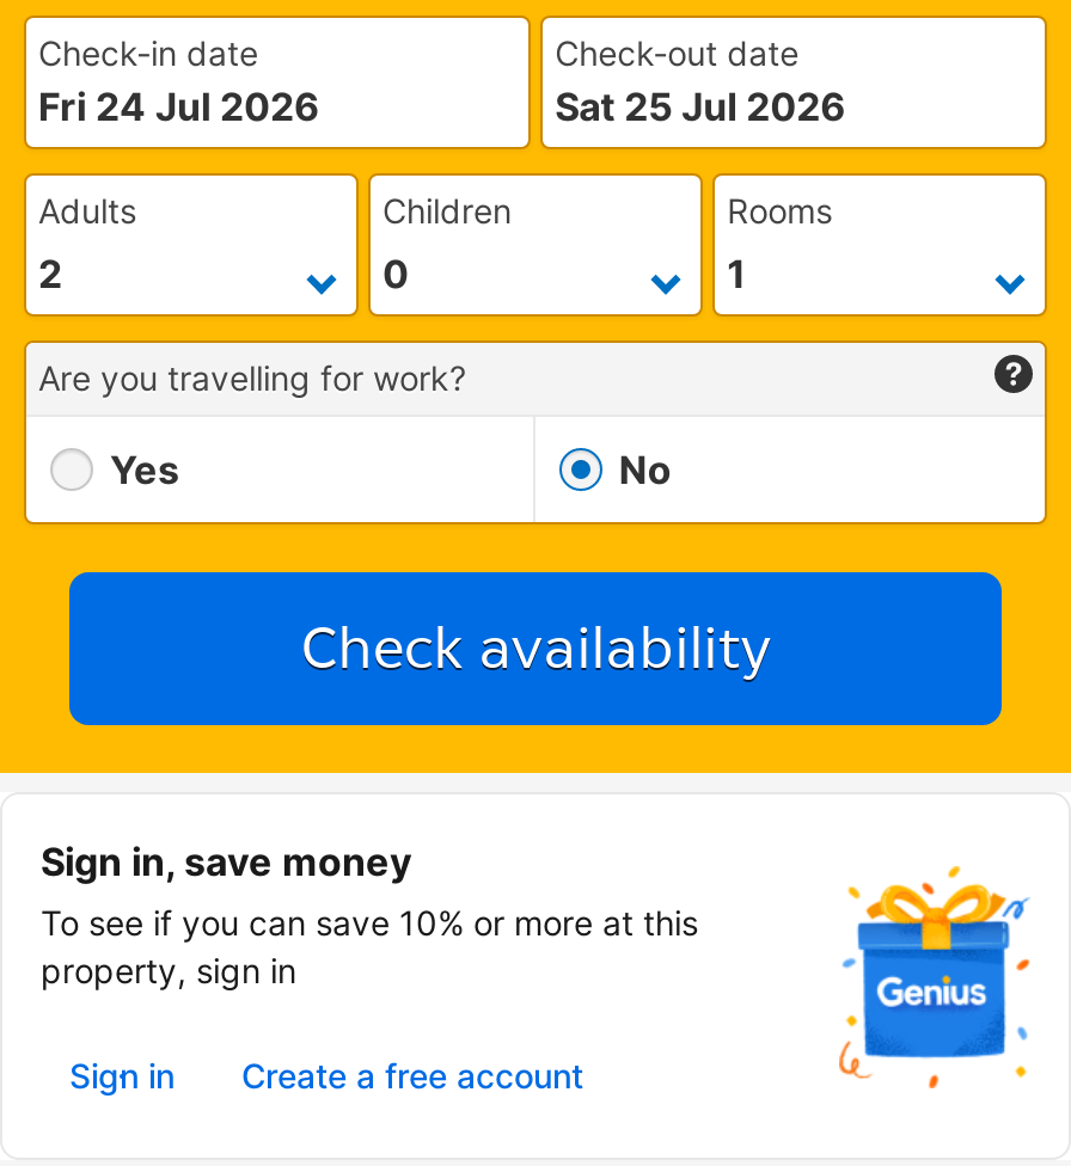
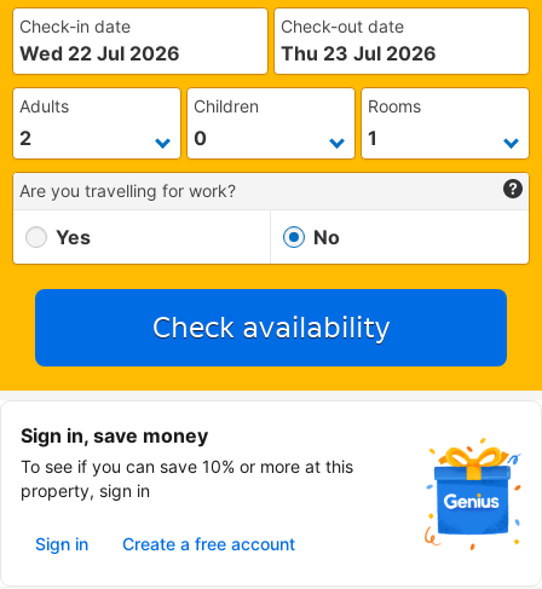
[38,82,320,130] Fri 24 Jul 2026 -> [19,41,180,65] Wed 22 Jul 2026
[555,82,847,130] Sat 25 Jul 2026 -> [281,41,437,65] Thu 23 Jul 2026

